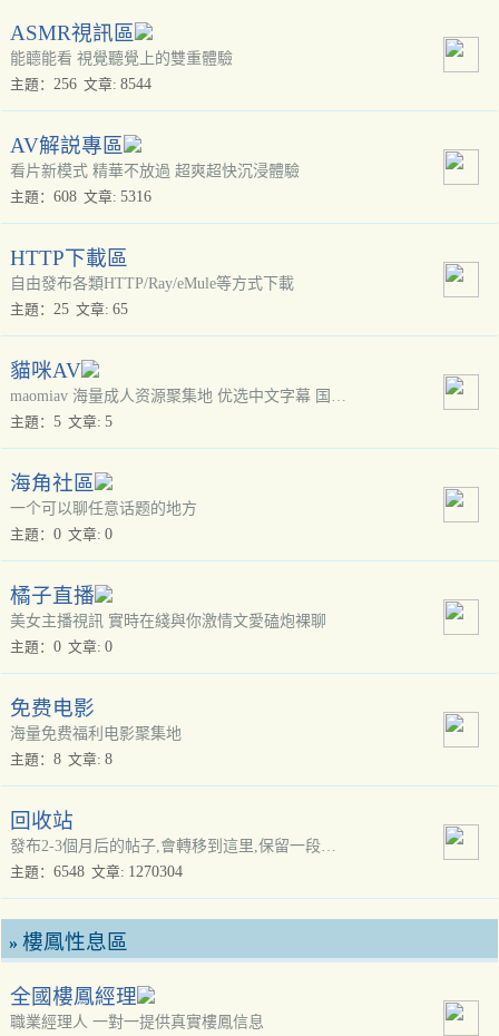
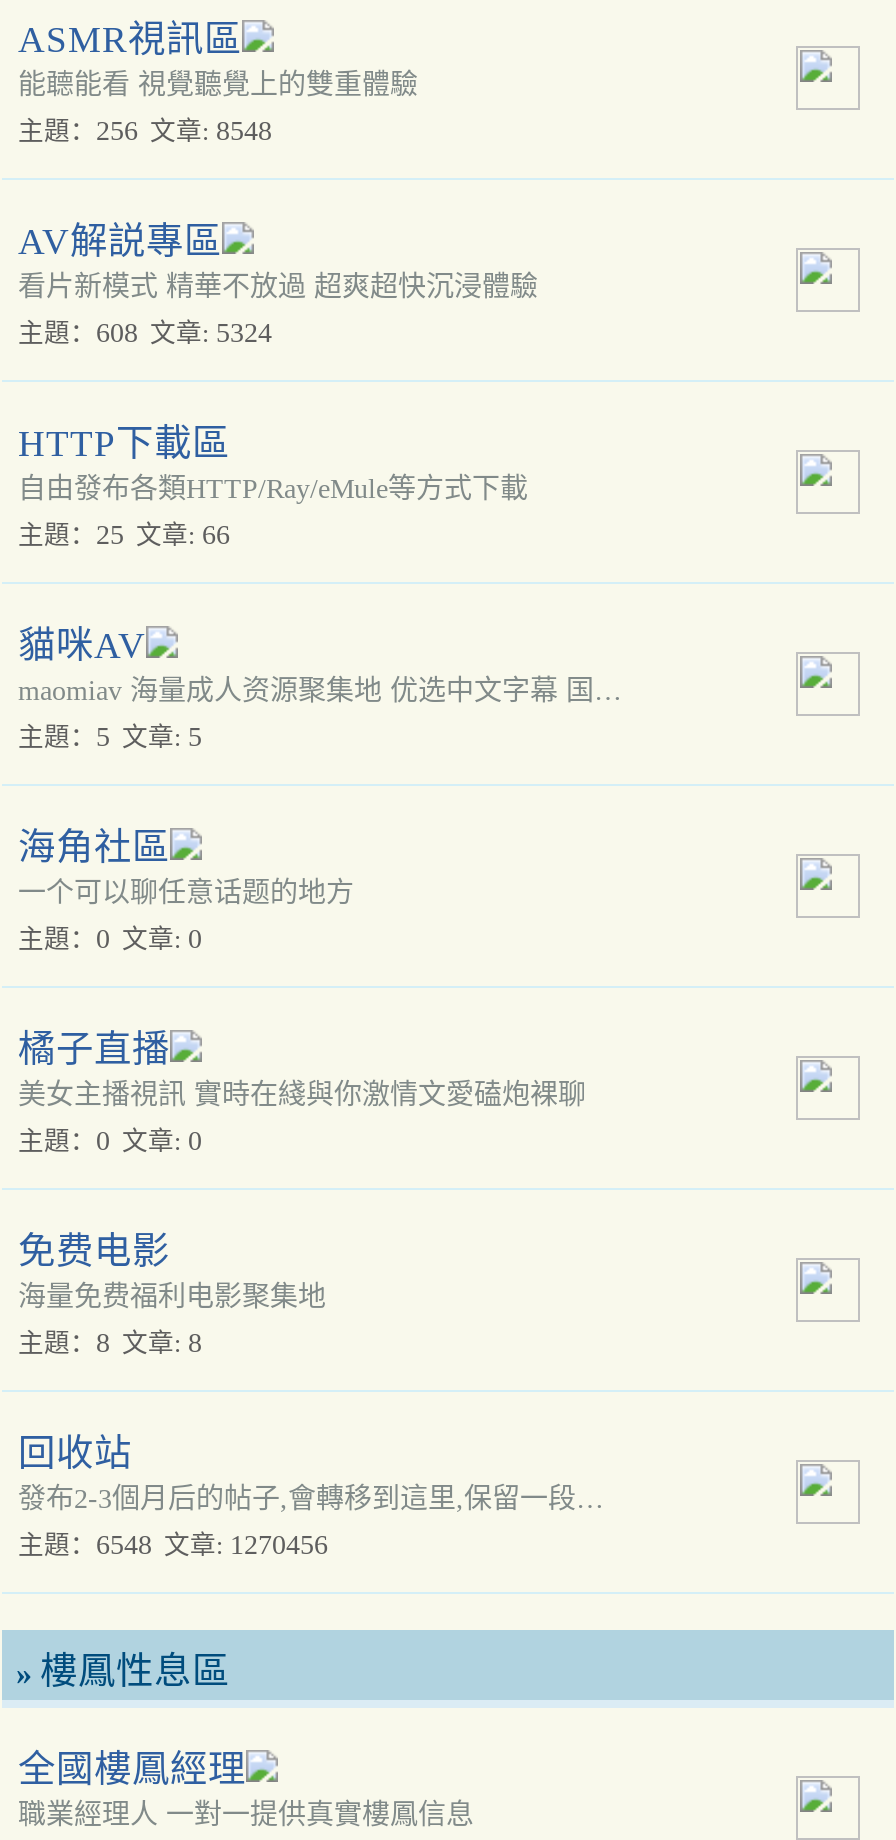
[10,76,151,92] 主題：256文章: 8544 -> [18,116,272,146] 主題：256文章: 8548
[10,188,151,205] 主題：608文章: 5316 -> [18,318,272,348] 主題：608文章: 5324
[10,301,128,317] 主題：25文章: 65 -> [18,520,230,550] 主題：25文章: 66
[10,863,183,880] 主題：6548文章: 1270304 -> [18,1530,328,1560] 主題：6548文章: 1270456

